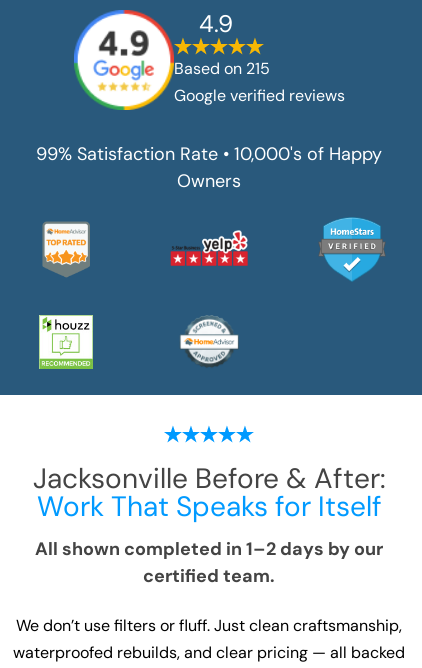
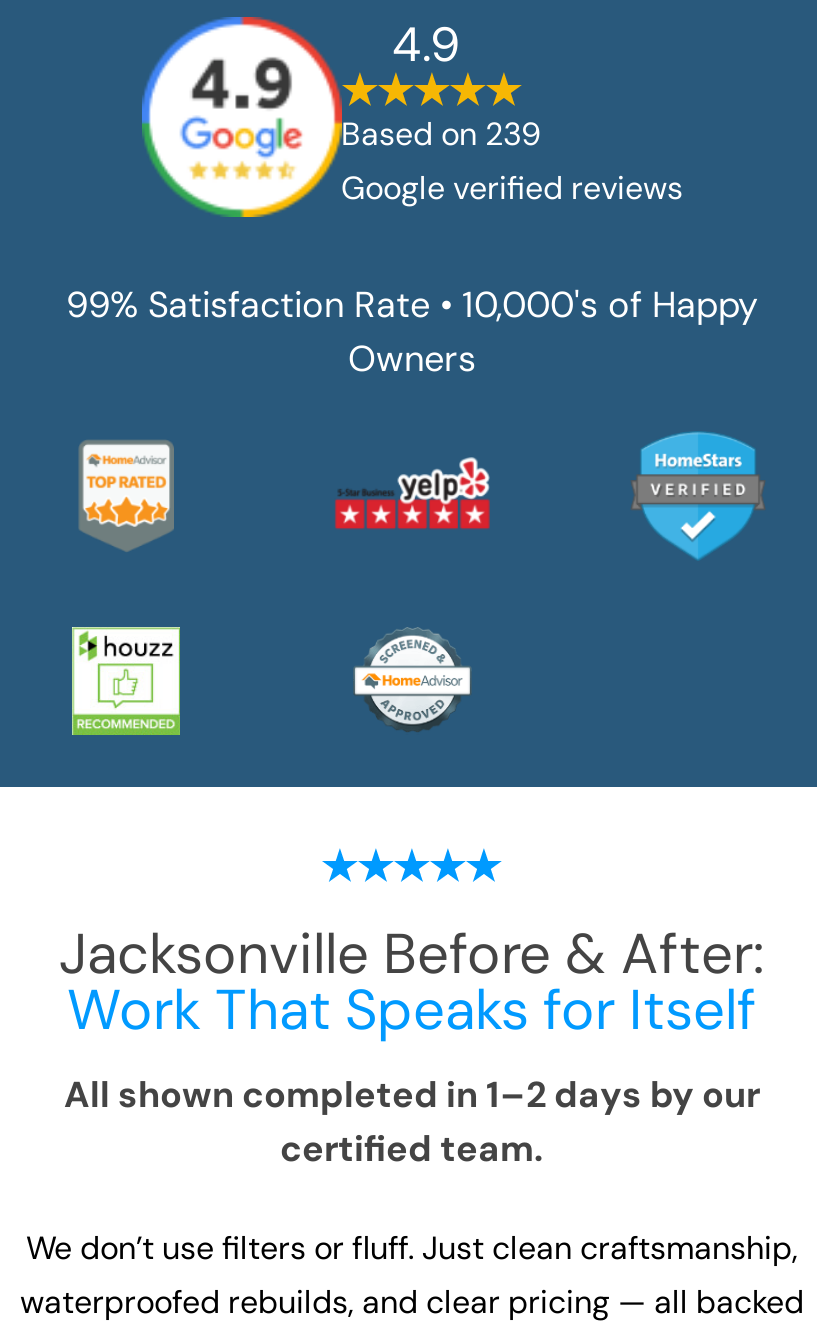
[173,58,269,79] Based on 215 -> [341,113,541,155] Based on 239

